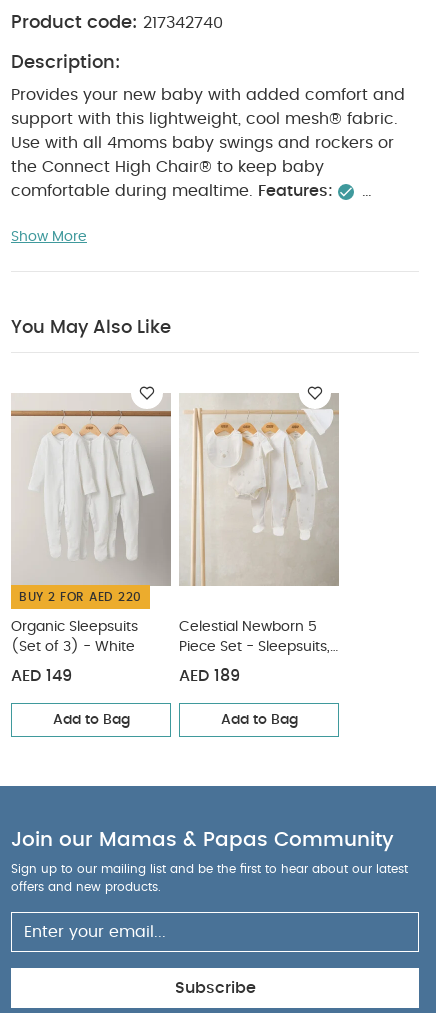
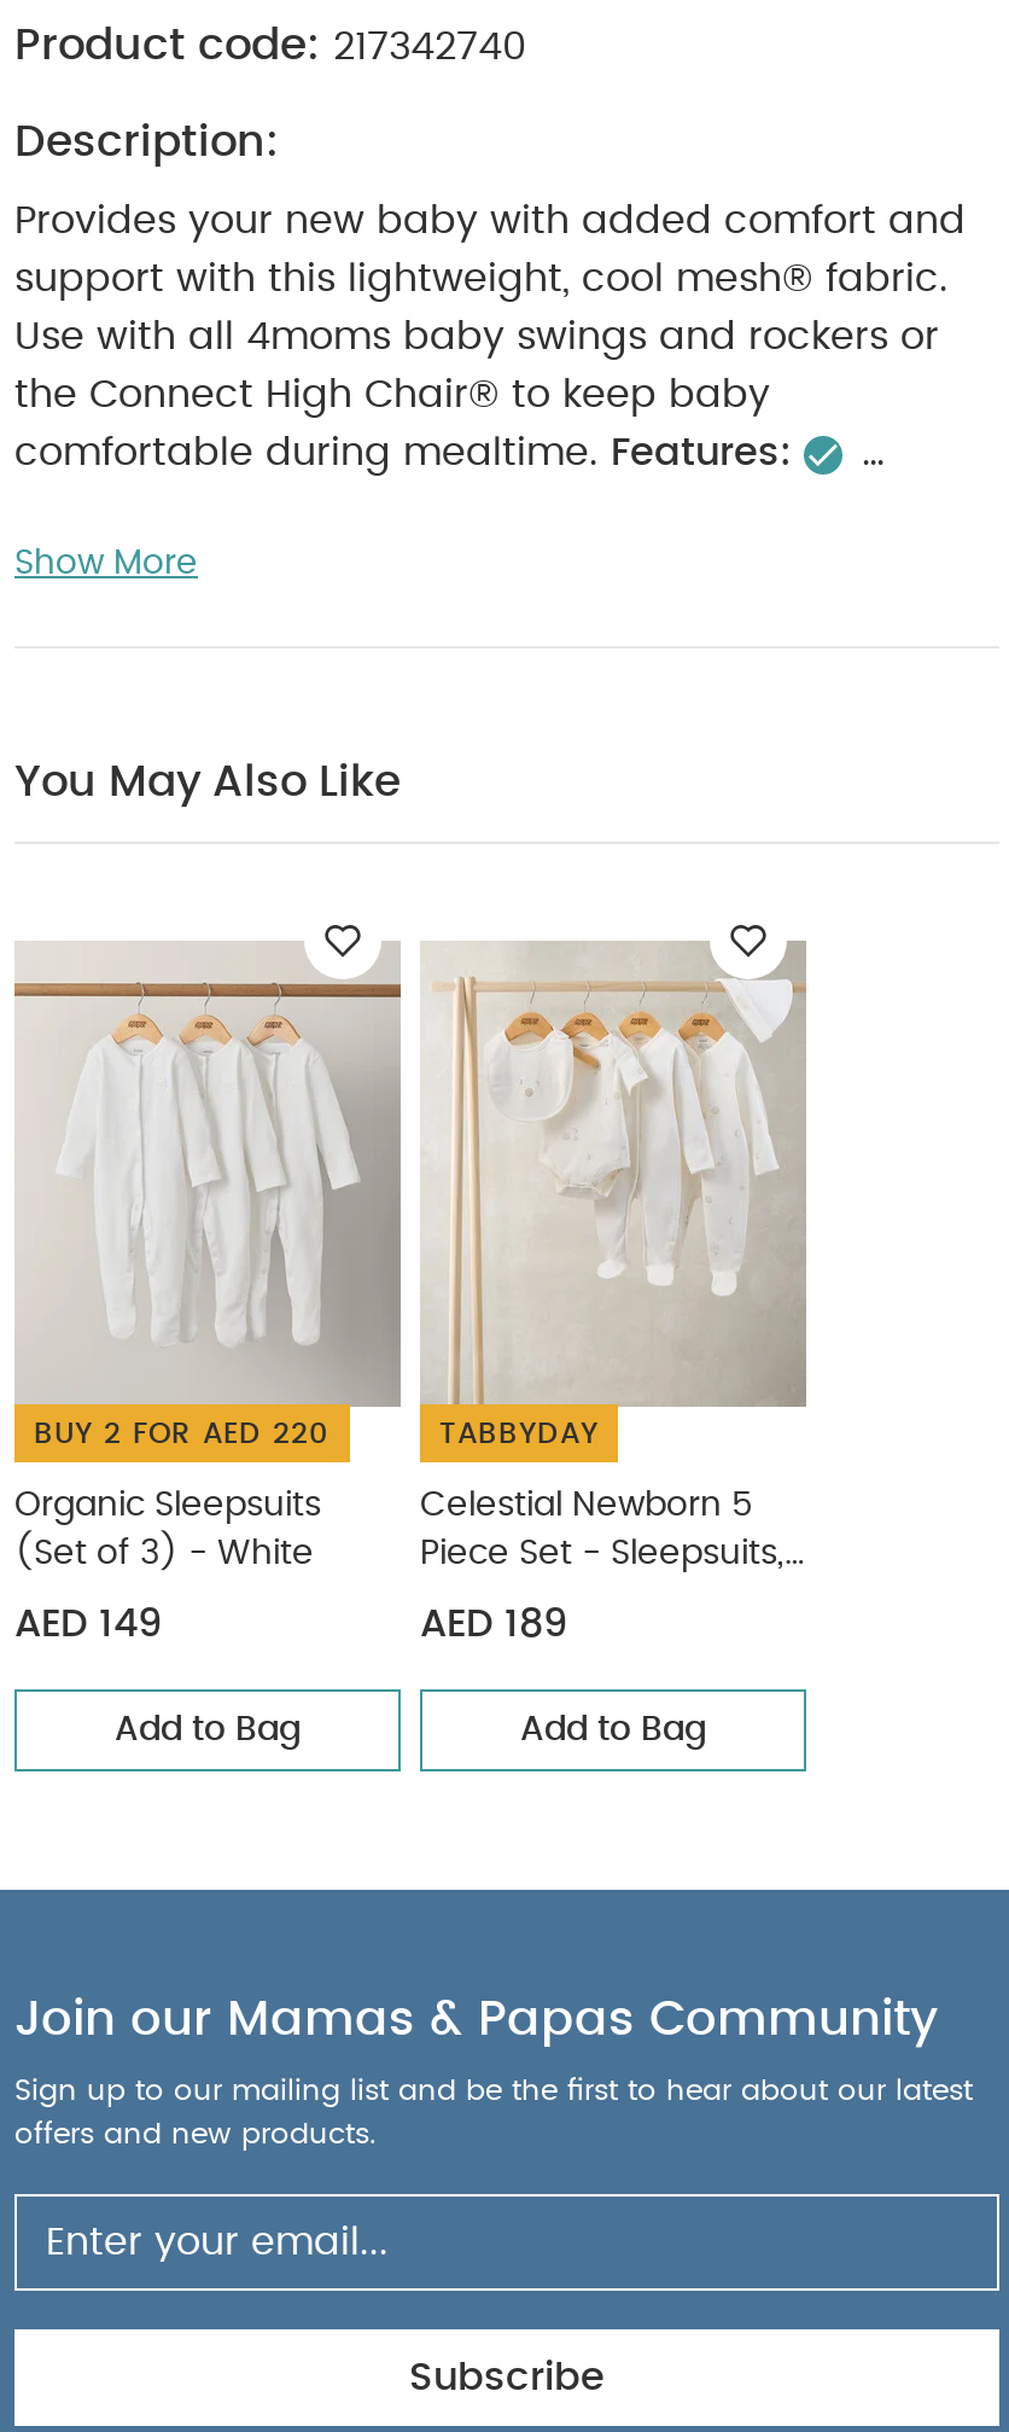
none -> [439,1419,599,1448] TABBYDAY

